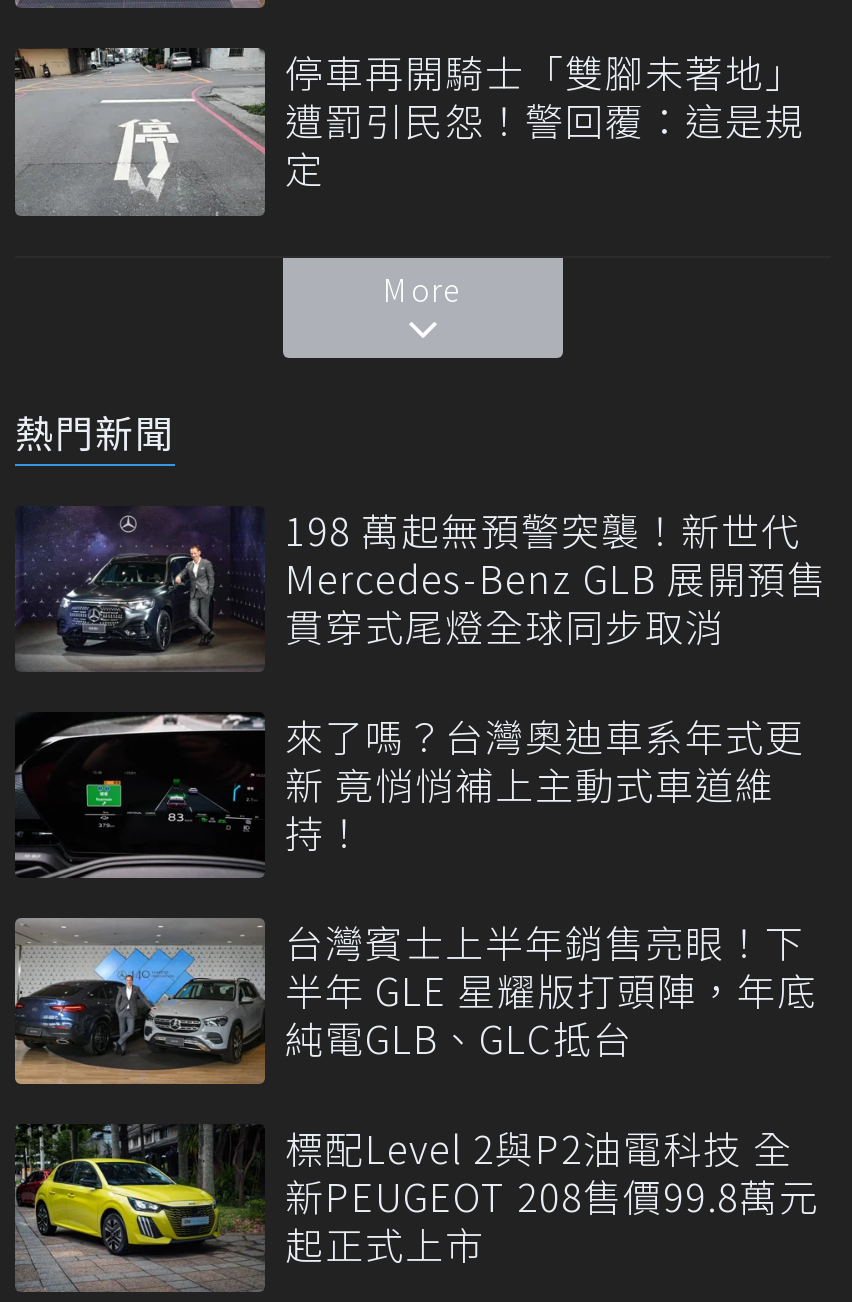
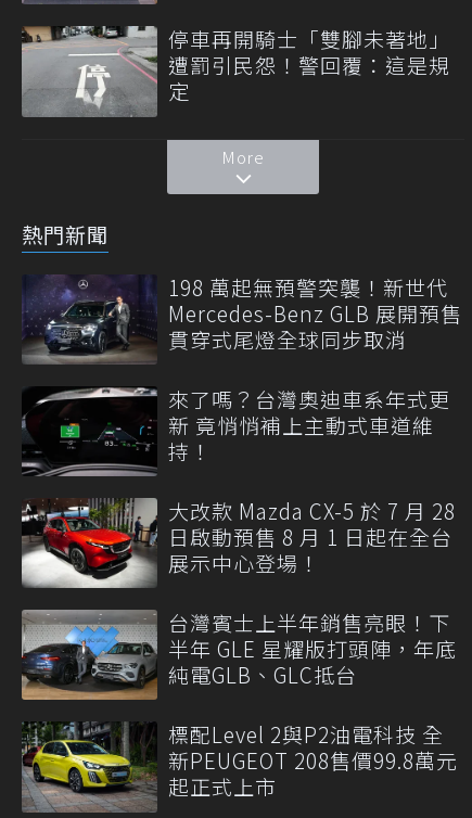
none -> [21,496,456,588] [image] | 大改款 Mazda CX-5 於 7 月 28 | 日啟動預售 8 月 1 日起在全台 | 展示中心登場！

